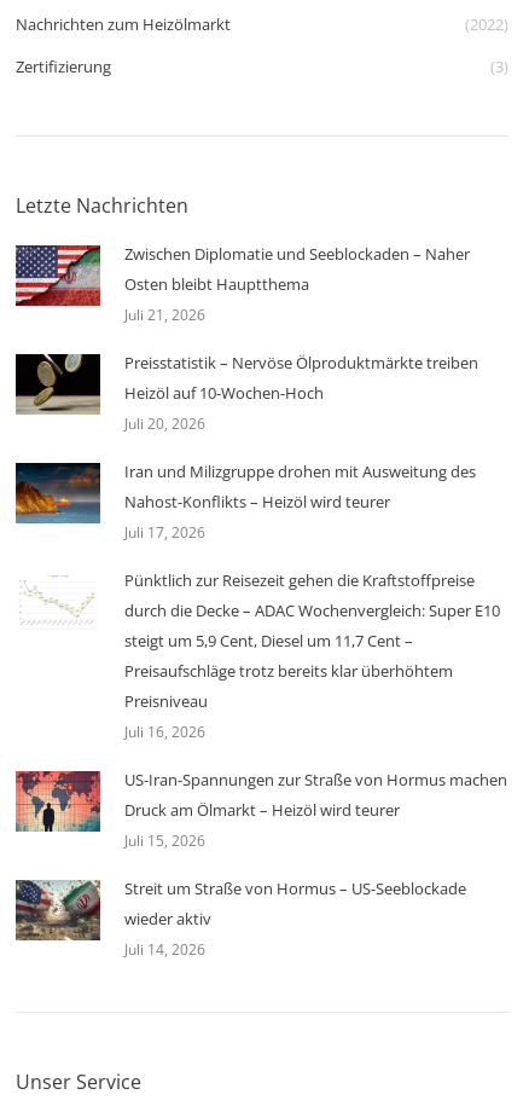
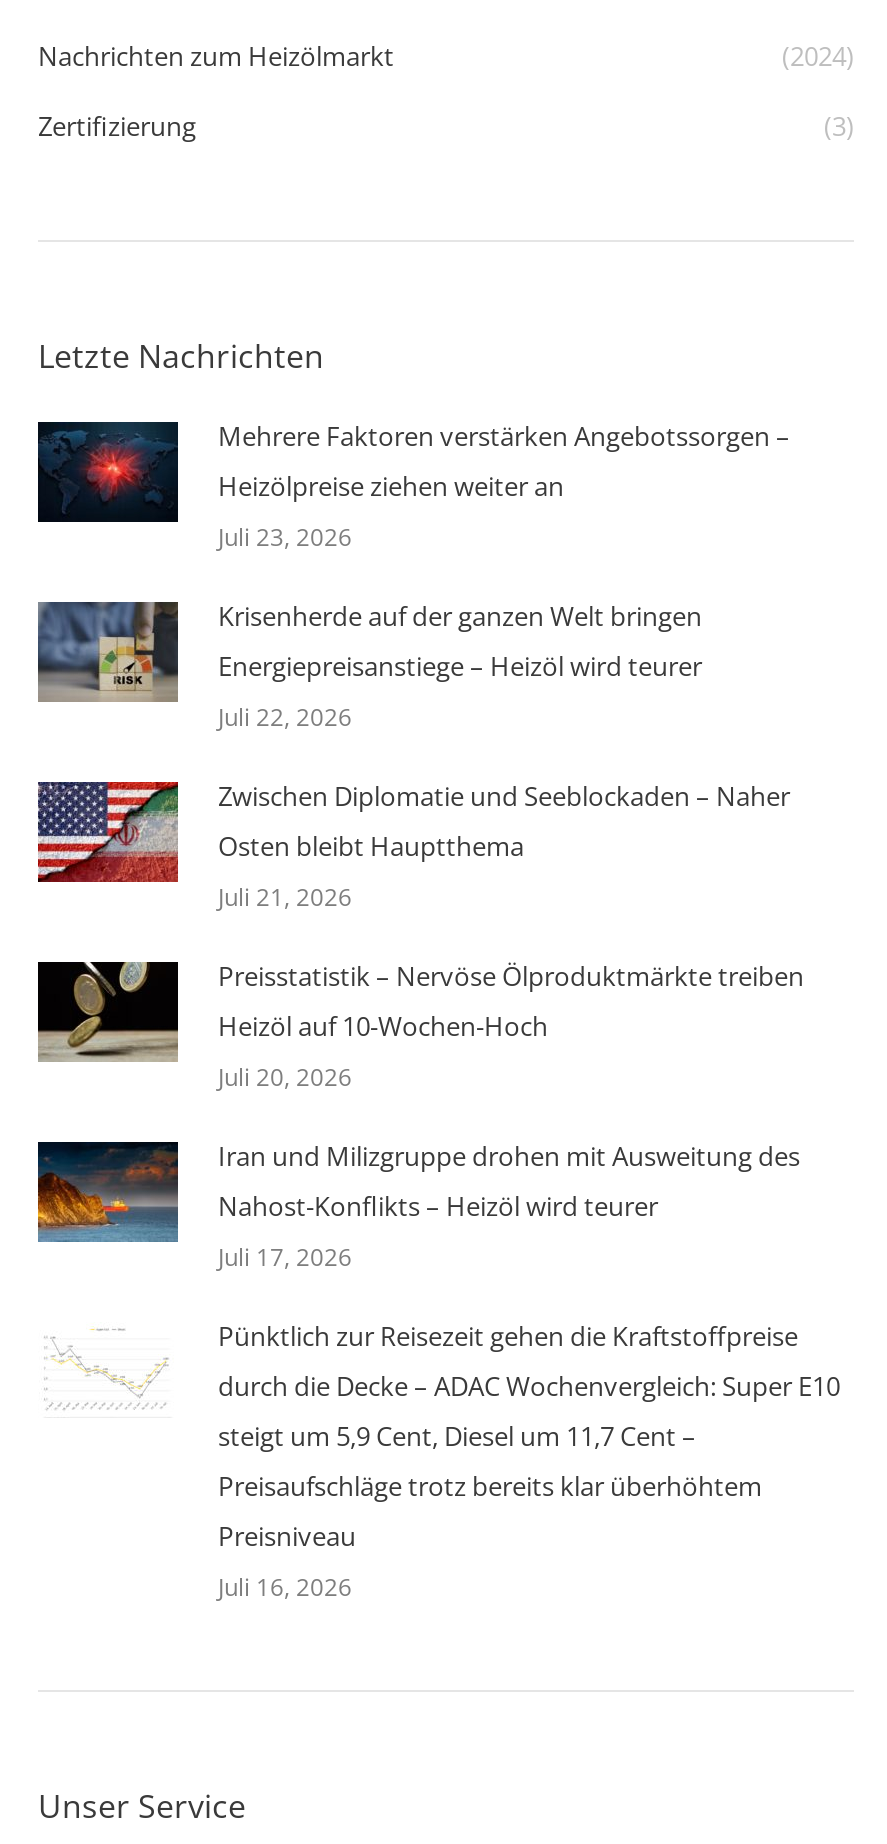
[465,13,508,35] (2022) -> [782,38,854,74] (2024)
none -> [36,418,790,734] [image] | Mehrere Faktoren verstärken Angebotssorgen – | Heizölpreise ziehen weiter an | Juli 23, 2026 | Krisenherde auf der ganzen Welt bringen | Energiepreisanstiege – Heizöl wird teurer | Juli 22, 2026
none -> [36,600,178,696] [image]
moved [13,243,500,742] -> [34,778,840,1604]: [image] | Zwischen Diplomatie und Seeblockaden – Naher | Osten bleibt Hauptthema | ... | Preisniveau | Juli 16, 2026
[14,769,507,960] [image] | US-Iran-Spannungen zur Straße von Hormus machen | Druck am Ölmarkt – Heizöl wird teurer | Juli 15, 2026 | Streit um Straße von Hormus – US-Seeblockade | wieder aktiv | Juli 14, 2026 -> none
[14,879,101,942] [image] -> none

